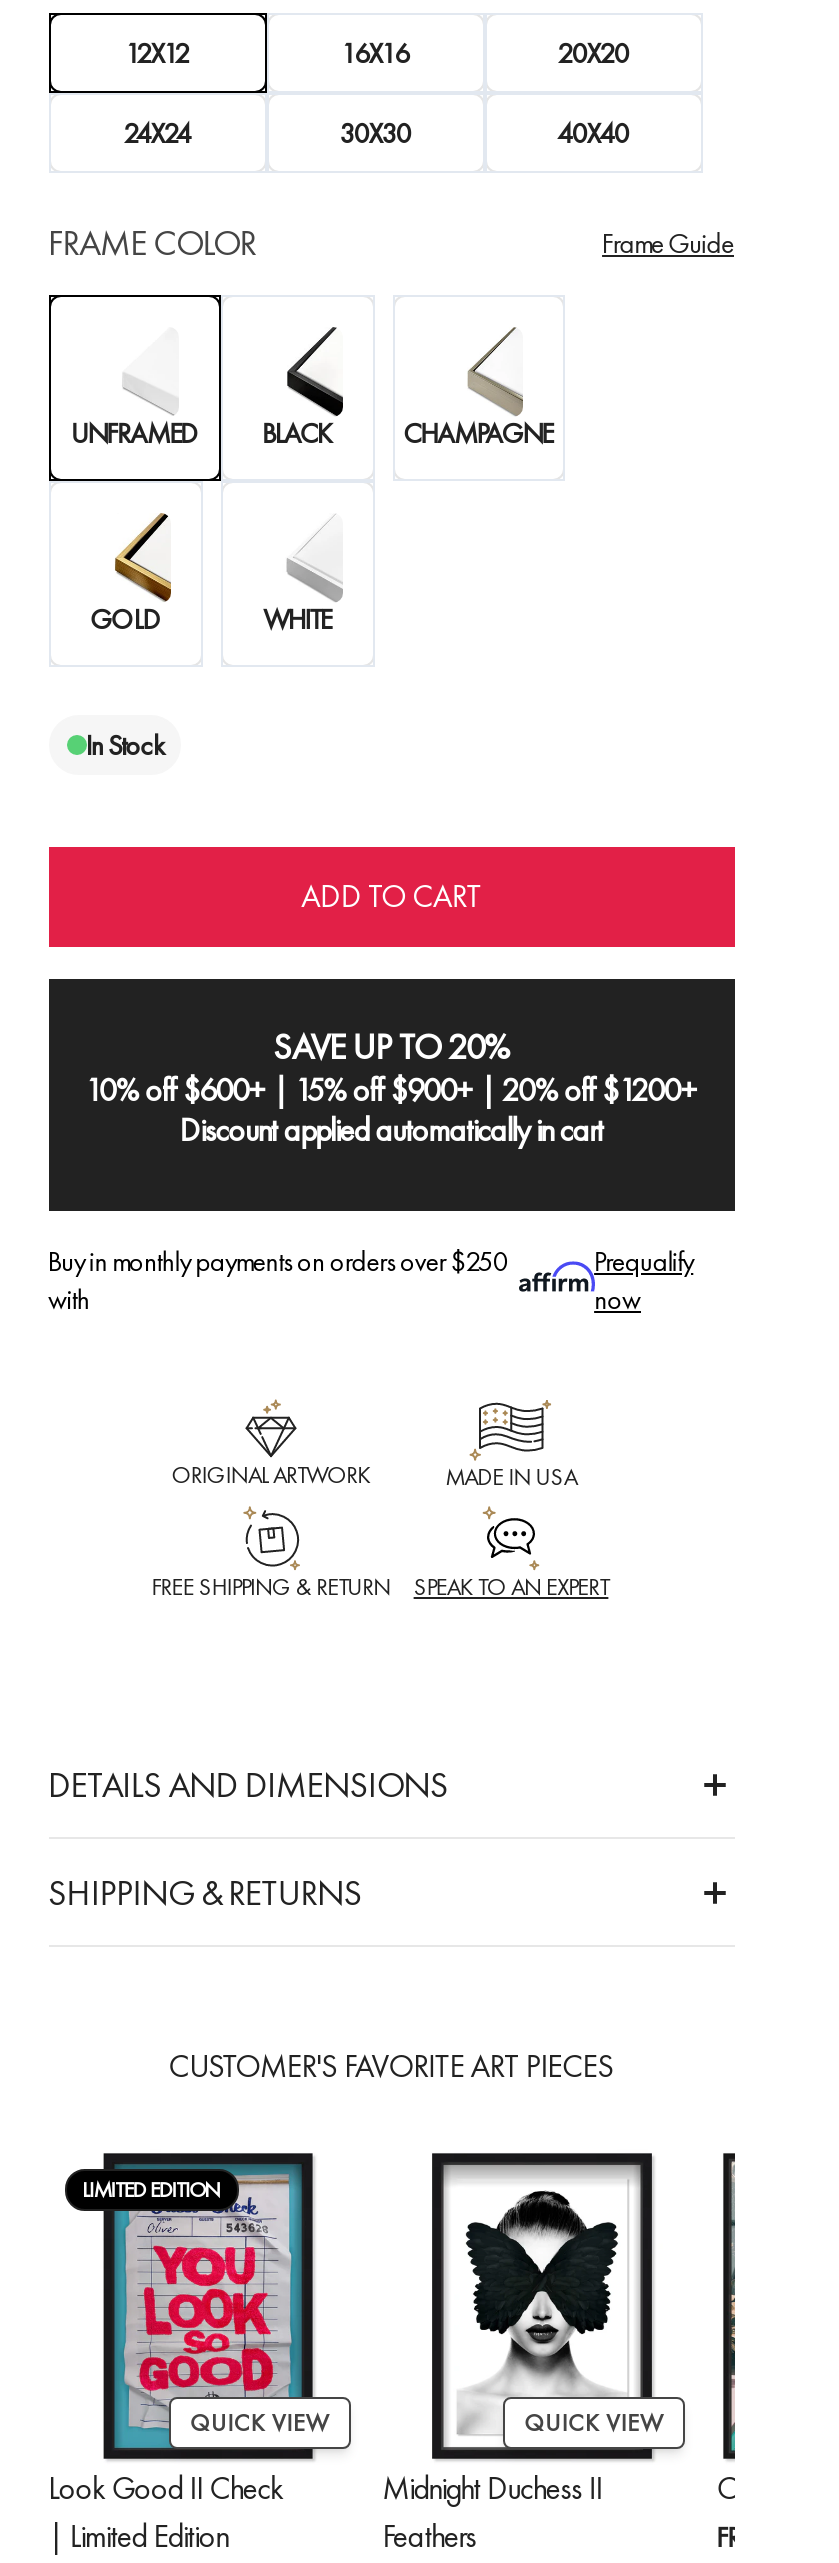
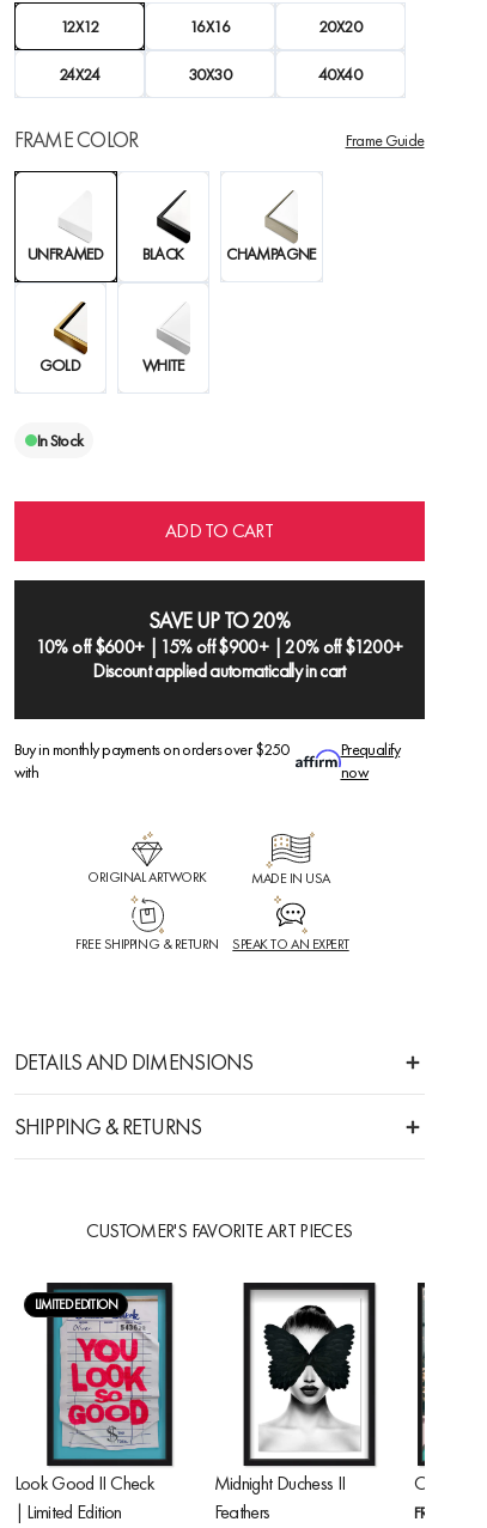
[190,2406,328,2438] QUICK VIEW -> none
[525,2406,663,2438] QUICK VIEW -> none

